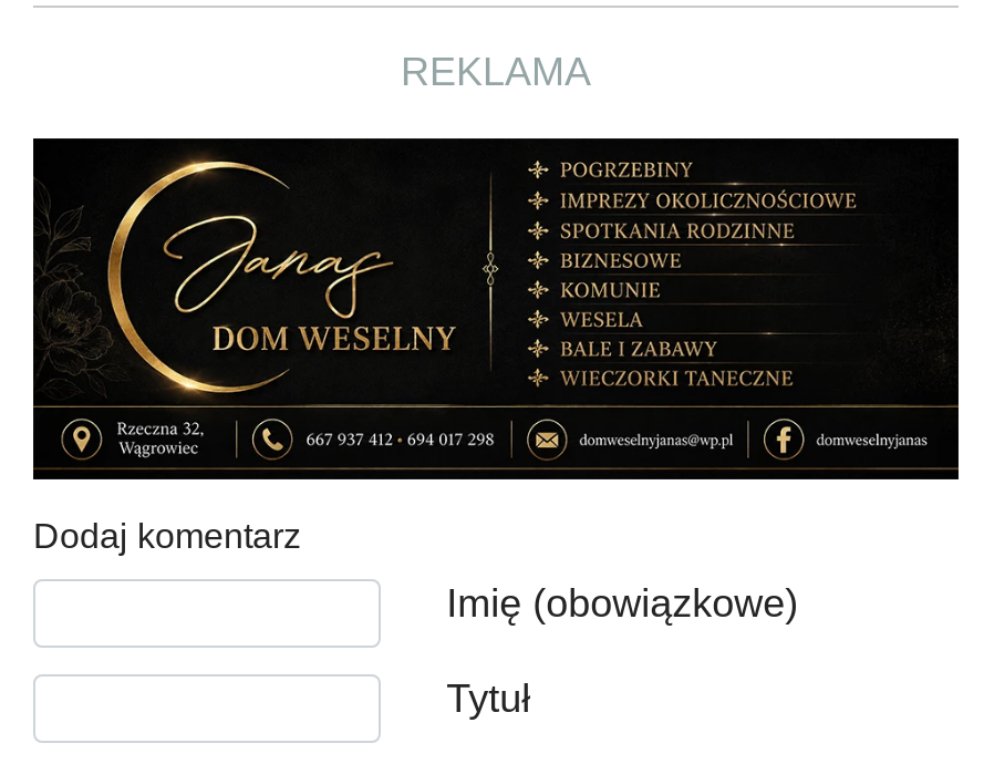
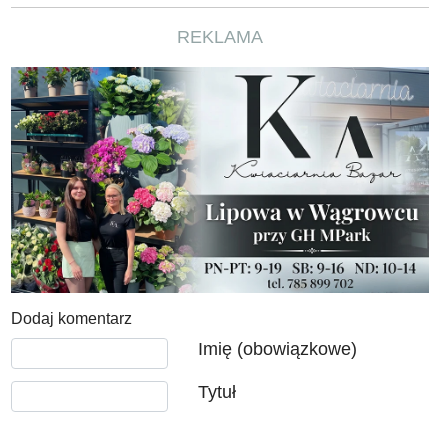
[33,136,959,482] [image] -> [10,66,430,294] [image]

